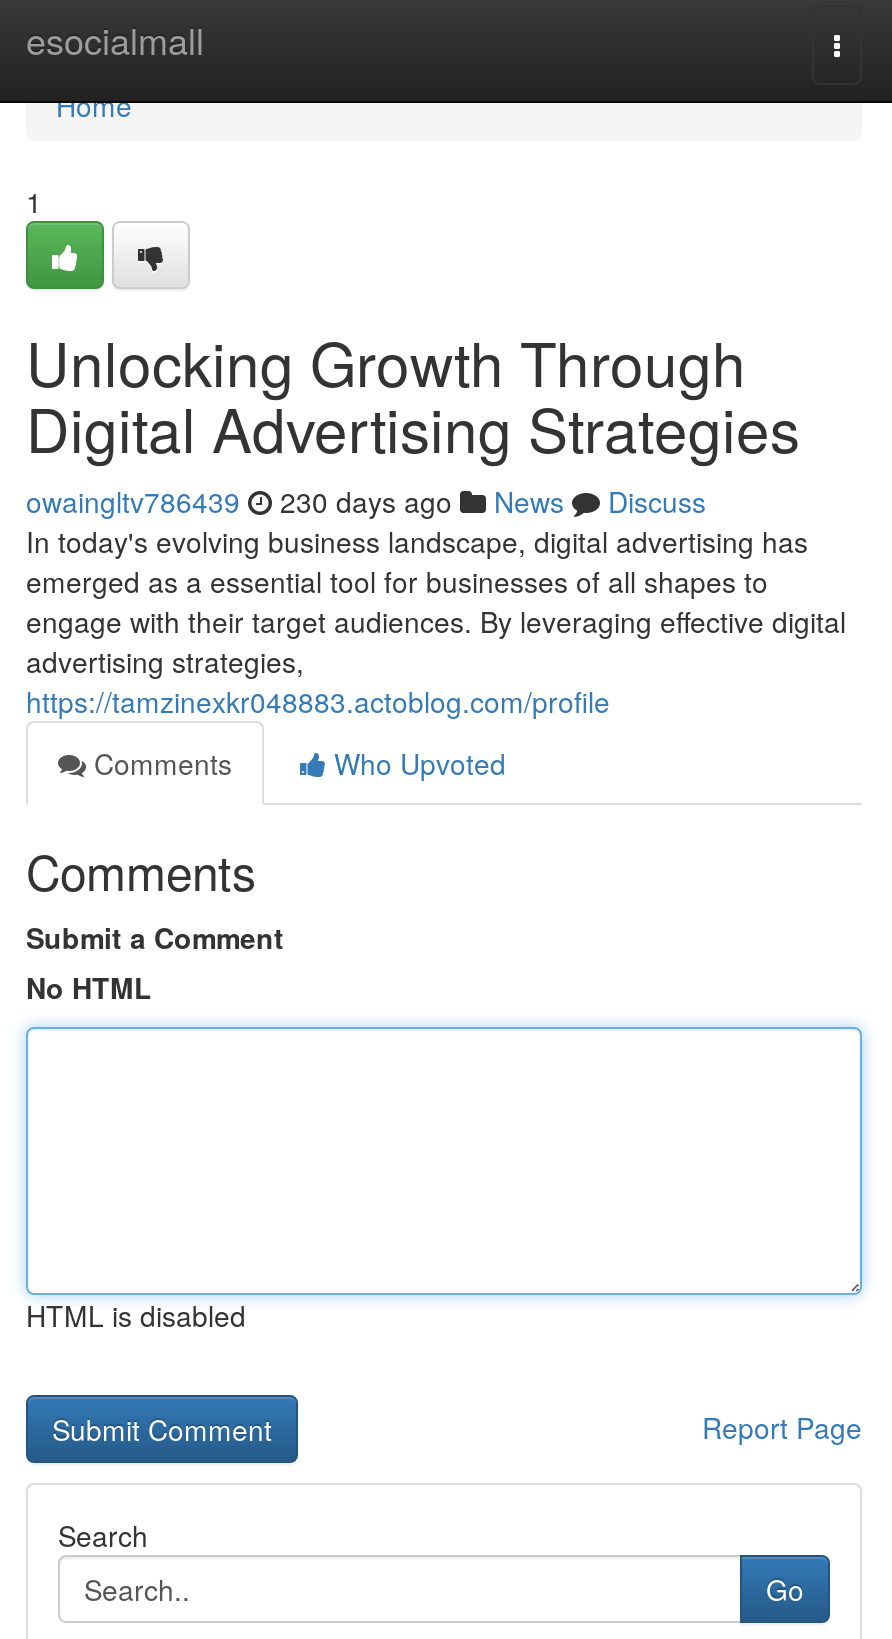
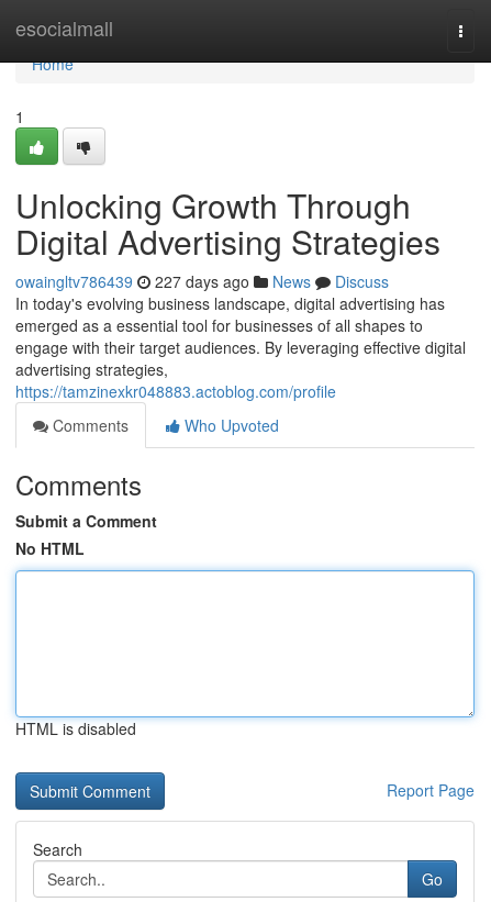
[26,481,706,521] owaingltv786439 230 days ago News Discuss -> [15,270,389,292] owaingltv786439 227 days ago News Discuss

